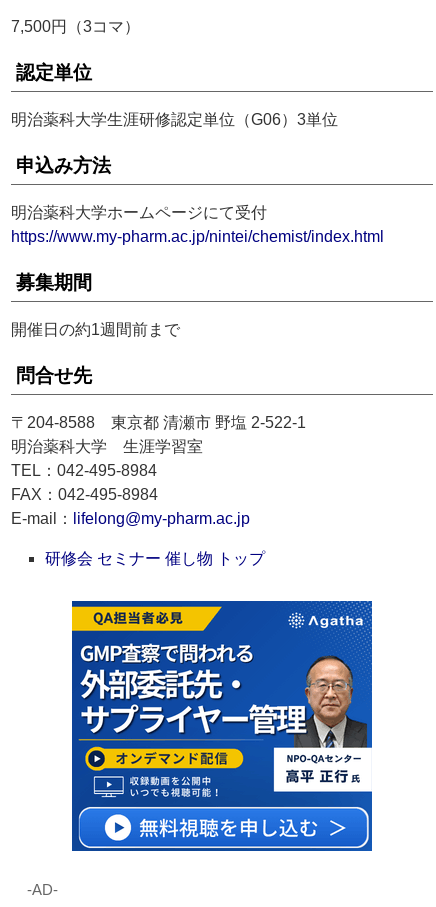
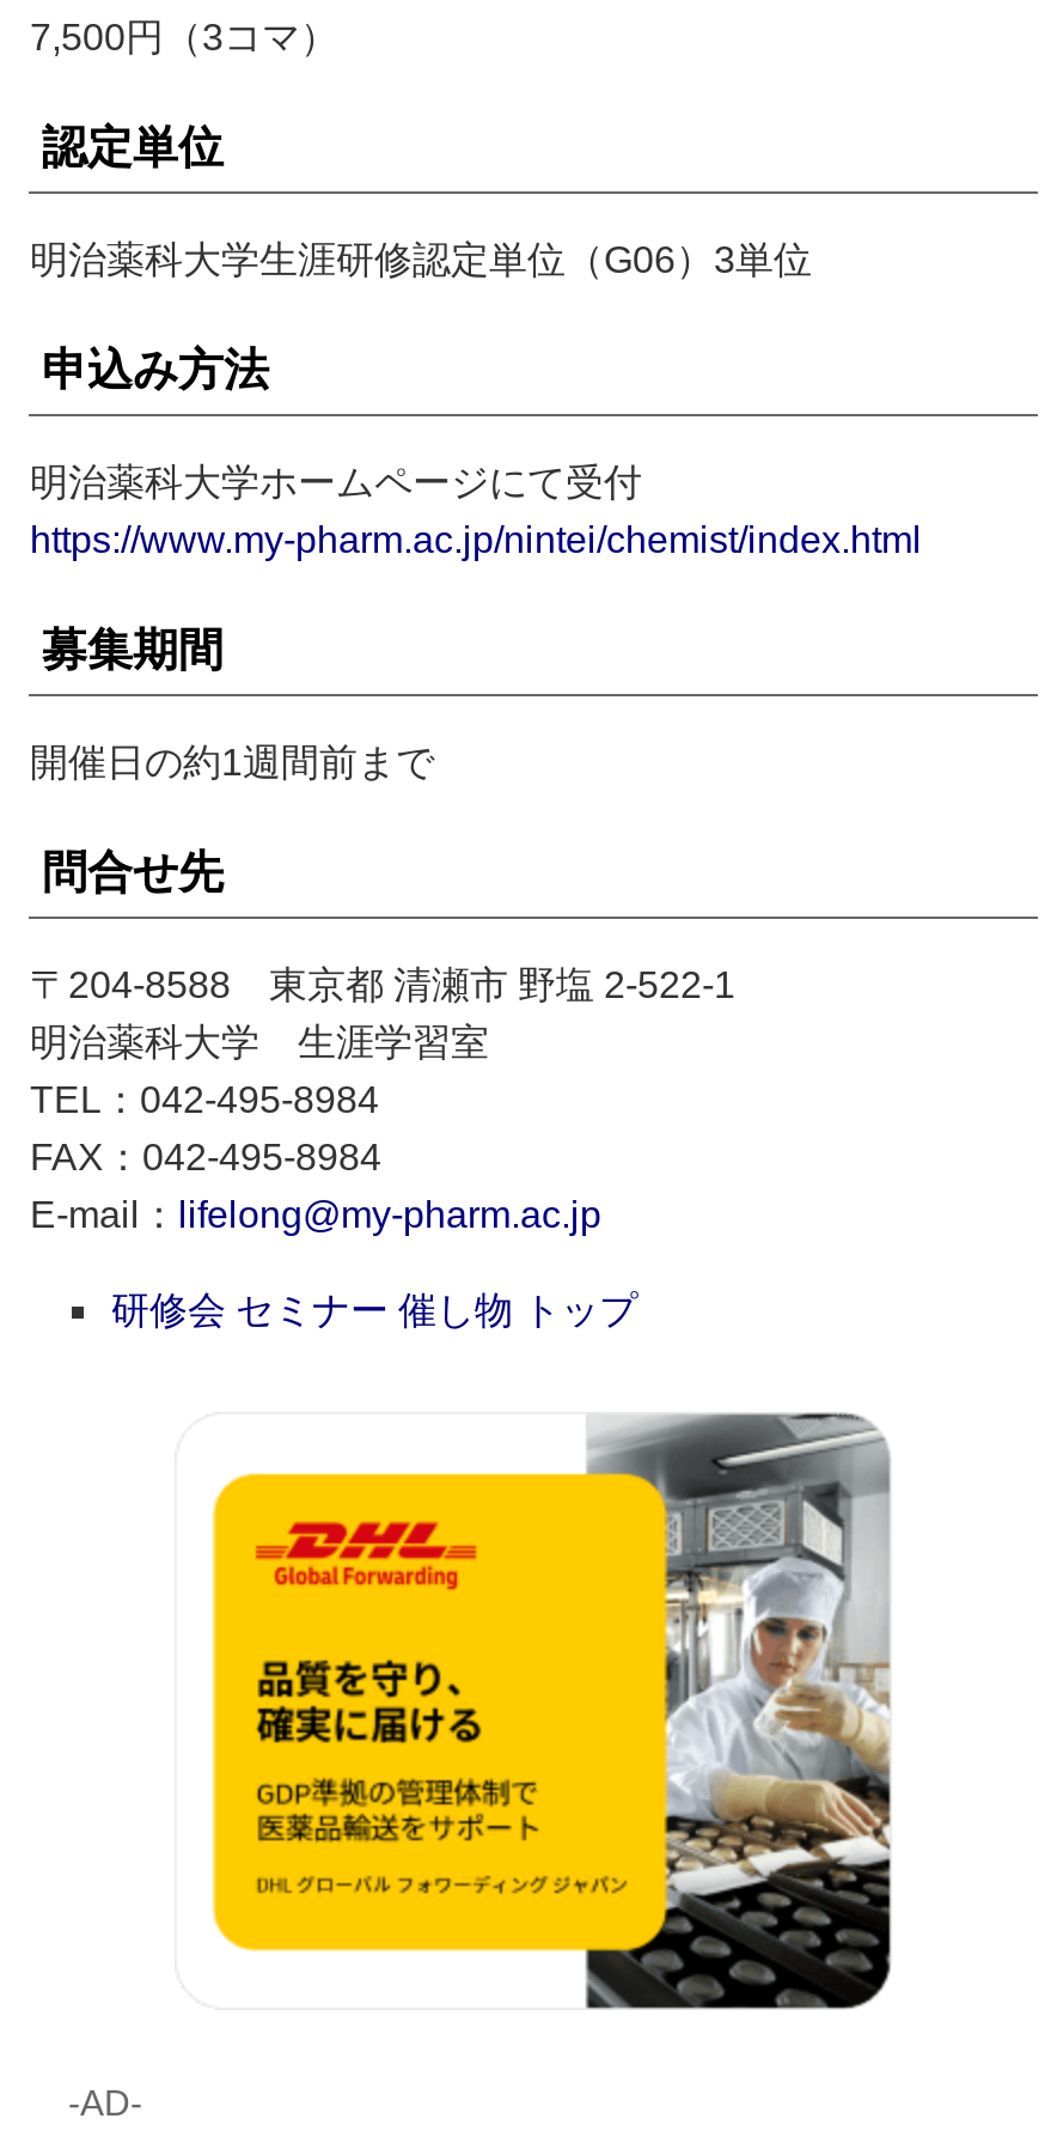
[71,600,373,852] [image] -> [175,1412,892,2010] [image]

